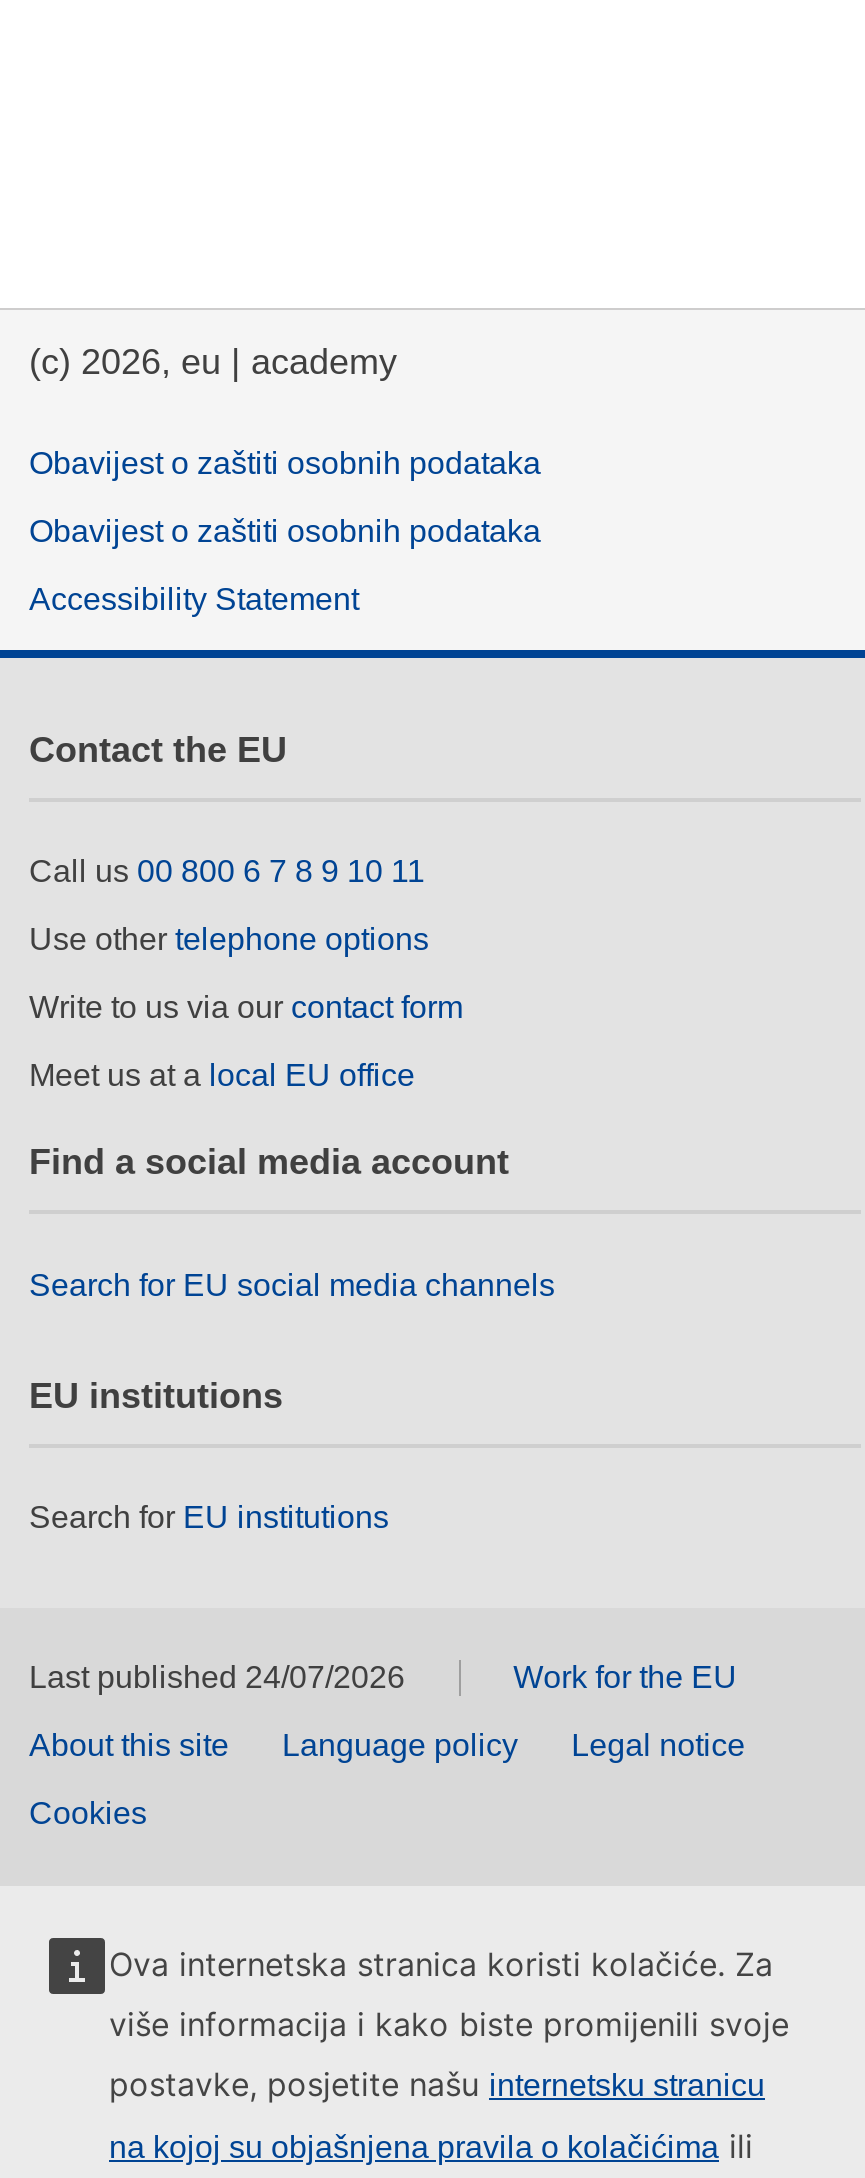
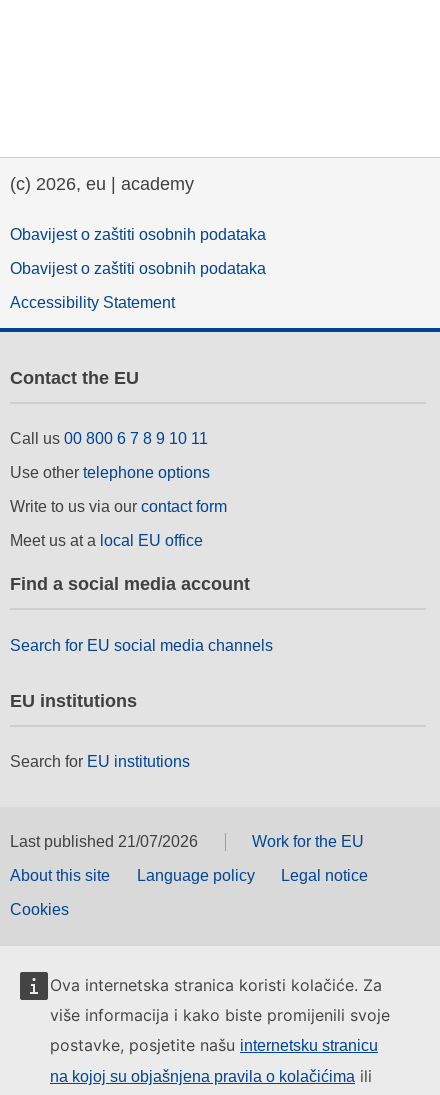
[29,1661,405,1695] Last published 24/07/2026 -> [10,833,198,850] Last published 21/07/2026

